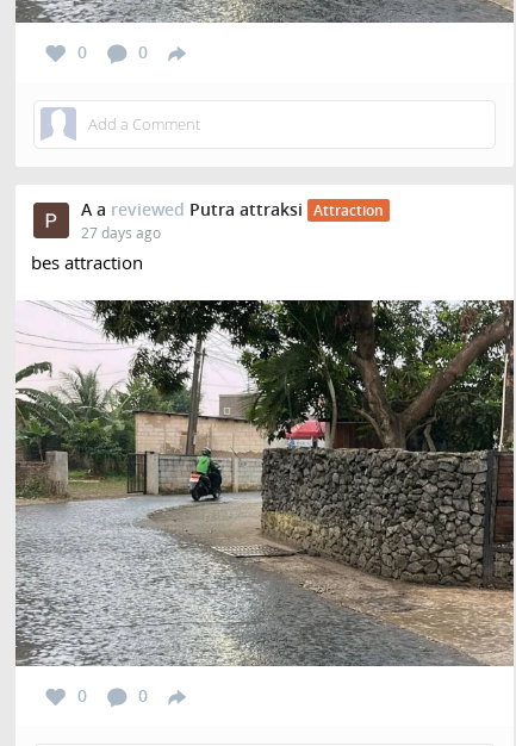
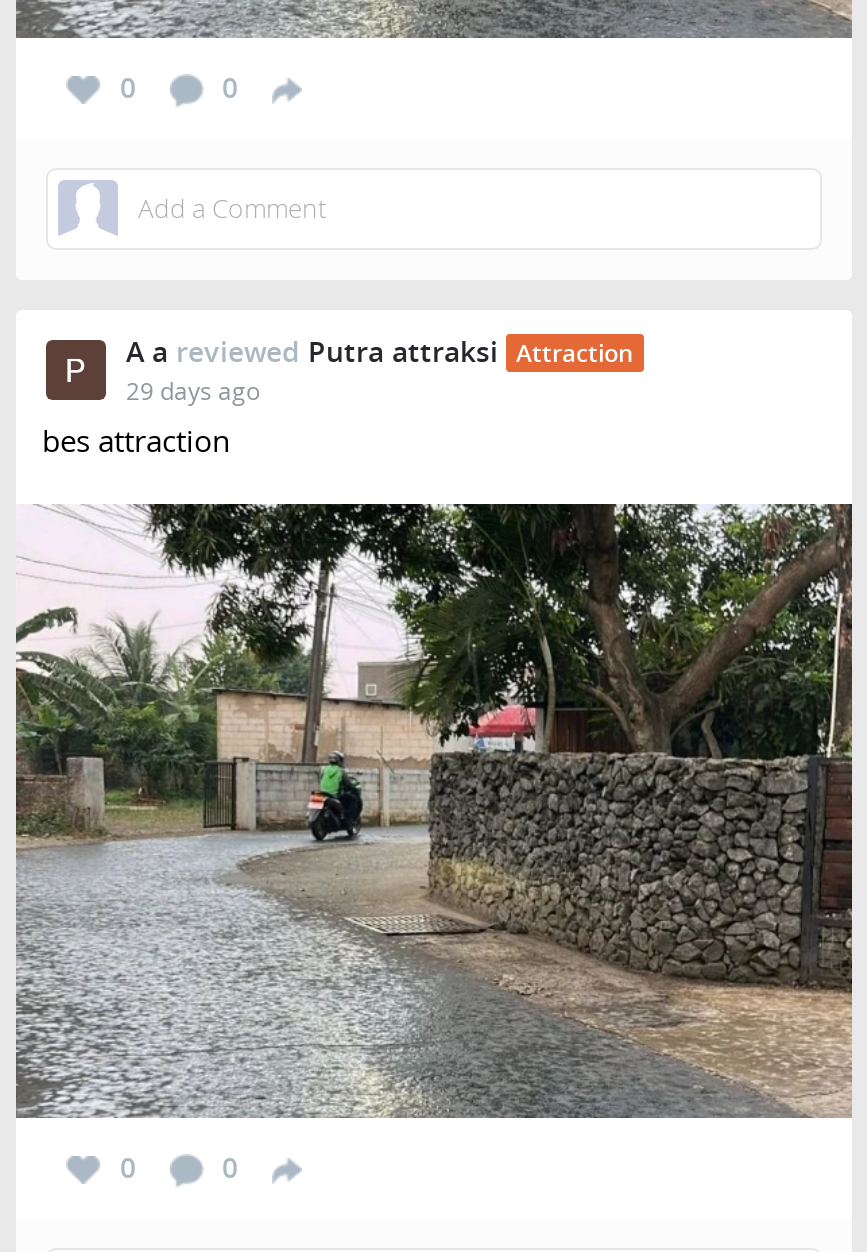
[81,223,161,242] 27 days ago -> [126,374,260,406] 29 days ago

